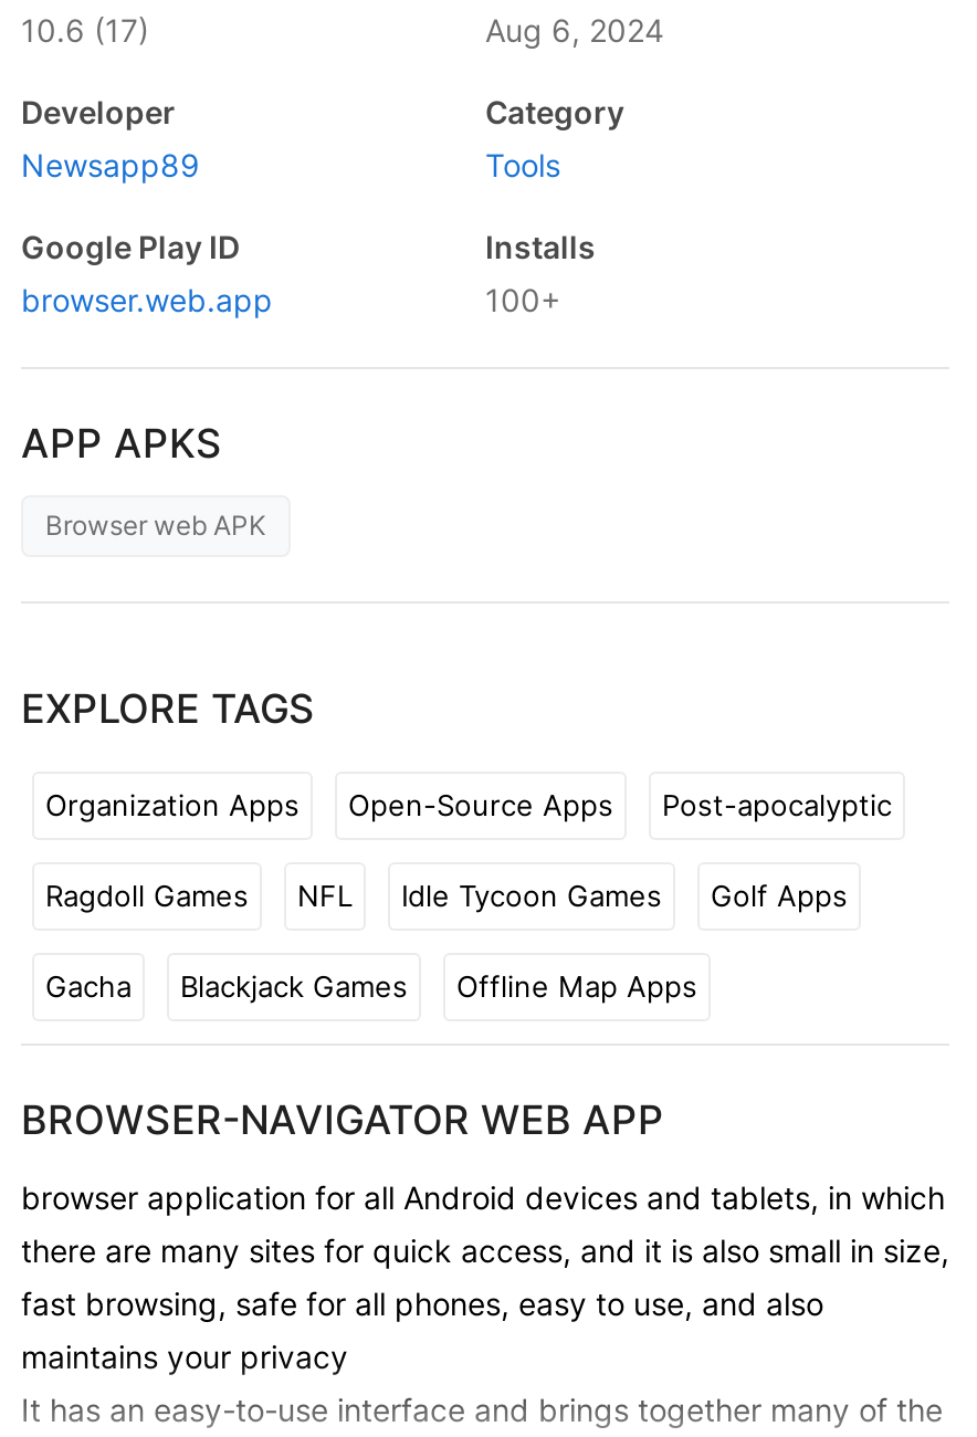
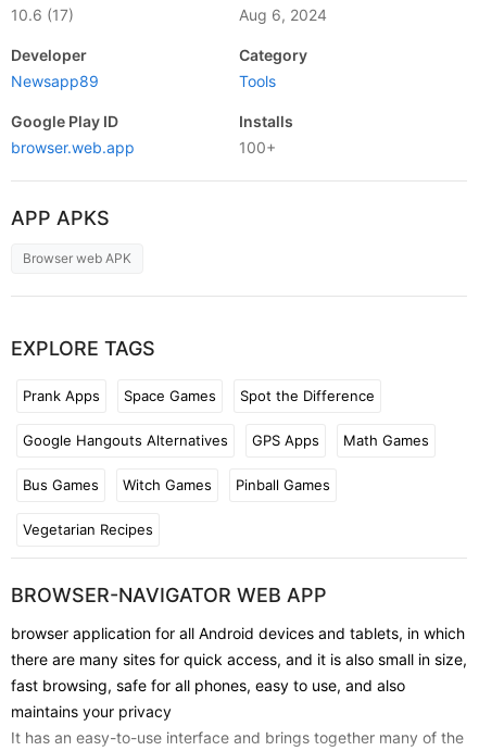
[45,786,892,1003] Organization Apps | Open-Source Apps | Post-apocalyptic | Ragdoll Games | NFL | Idle Tycoon Games | Golf Apps | Gacha | Blackjack Games | Offline Map Apps -> [23,386,429,537] Prank Apps | Space Games | Spot the Difference | Google Hangouts Alternatives | GPS Apps | Math Games | Bus Games | Witch Games | Pinball Games | Vegetarian Recipes

